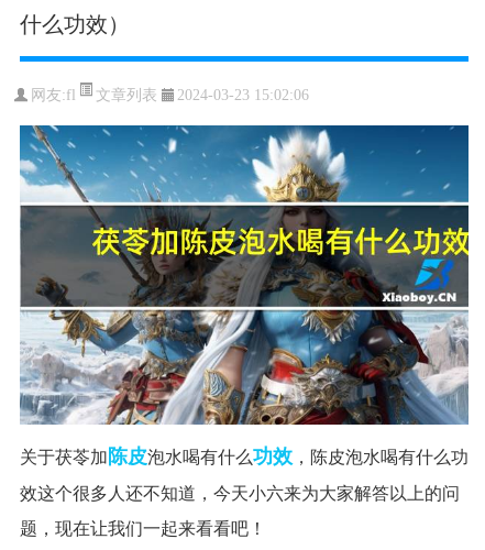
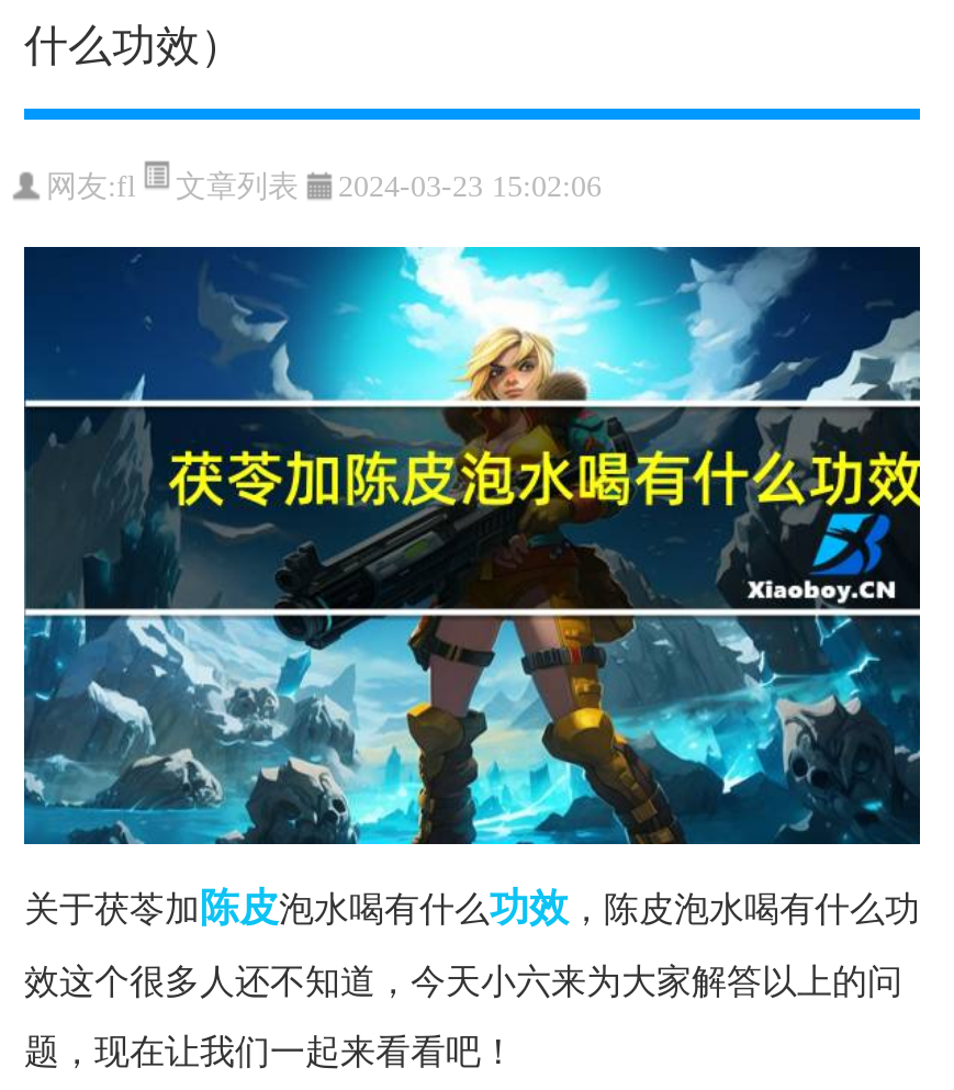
[19,124,470,426] [image] -> [22,245,922,846] [image]

